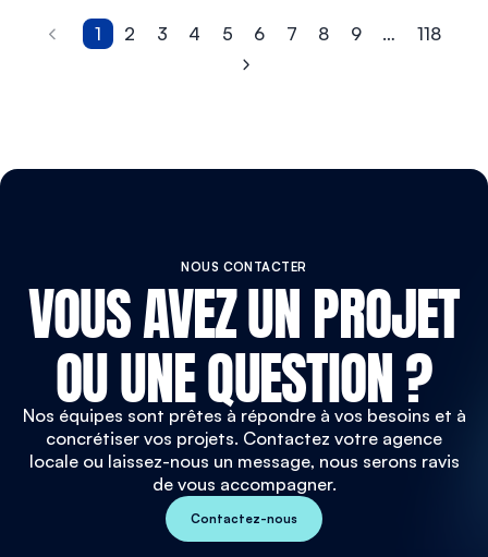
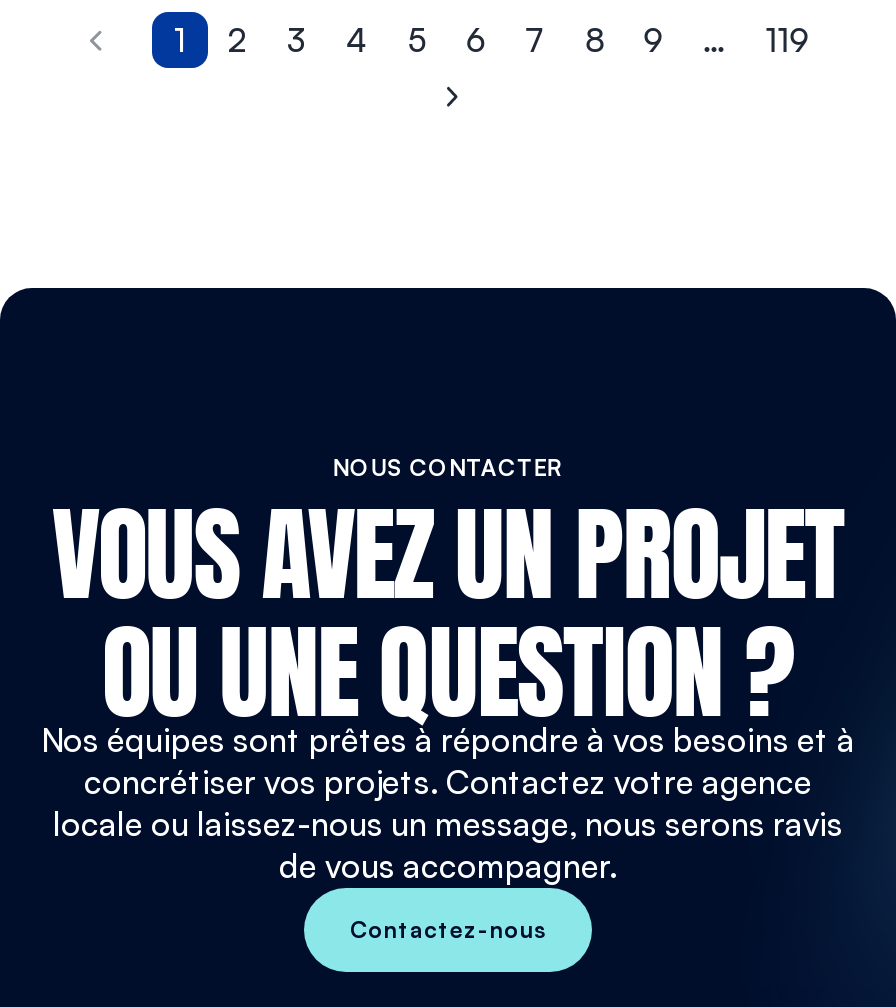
[417,22,441,44] 118 -> [766,19,810,59] 119

